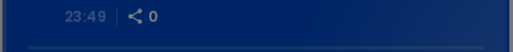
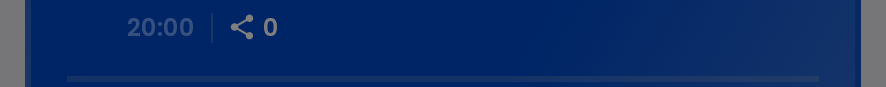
[64,6,158,27] 23:49 0 -> [127,10,279,44] 20:00 0

